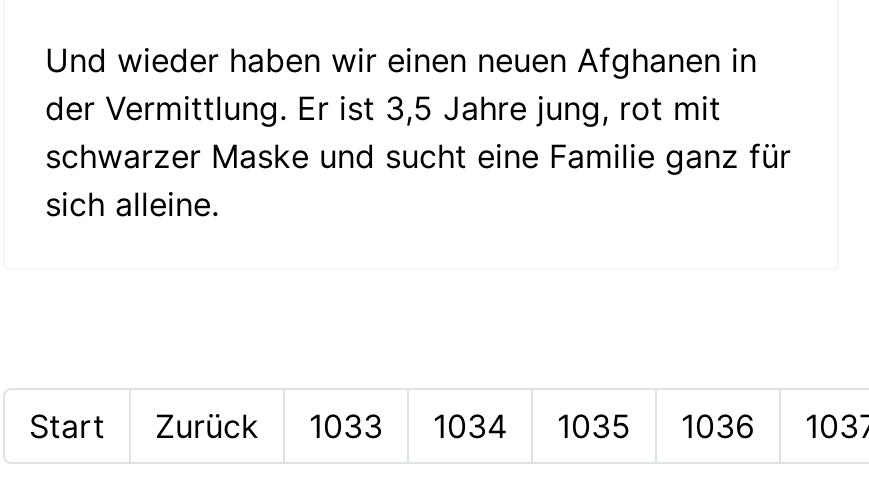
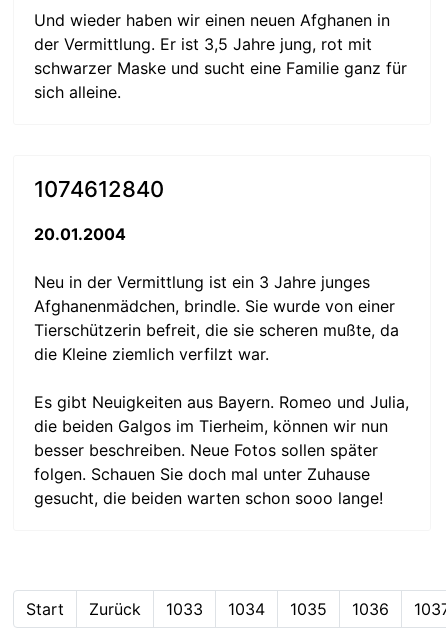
none -> [34,176,409,508] 1074612840 | 20.01.2004 | Neu in der Vermittlung ist ein 3 Jahre junges | Afghanenmädchen, brindle. Sie wurde von einer | Tierschützerin befreit, die sie scheren mußte, da | die Kleine ziemlich verfilzt war. | Es gibt Neuigkeiten aus Bayern. Romeo und Julia, | die beiden Galgos im Tierheim, können wir nun | besser beschreiben. Neue Fotos sollen später | folgen. Schauen Sie doch mal unter Zuhause | gesucht, die beiden warten schon sooo lange!

